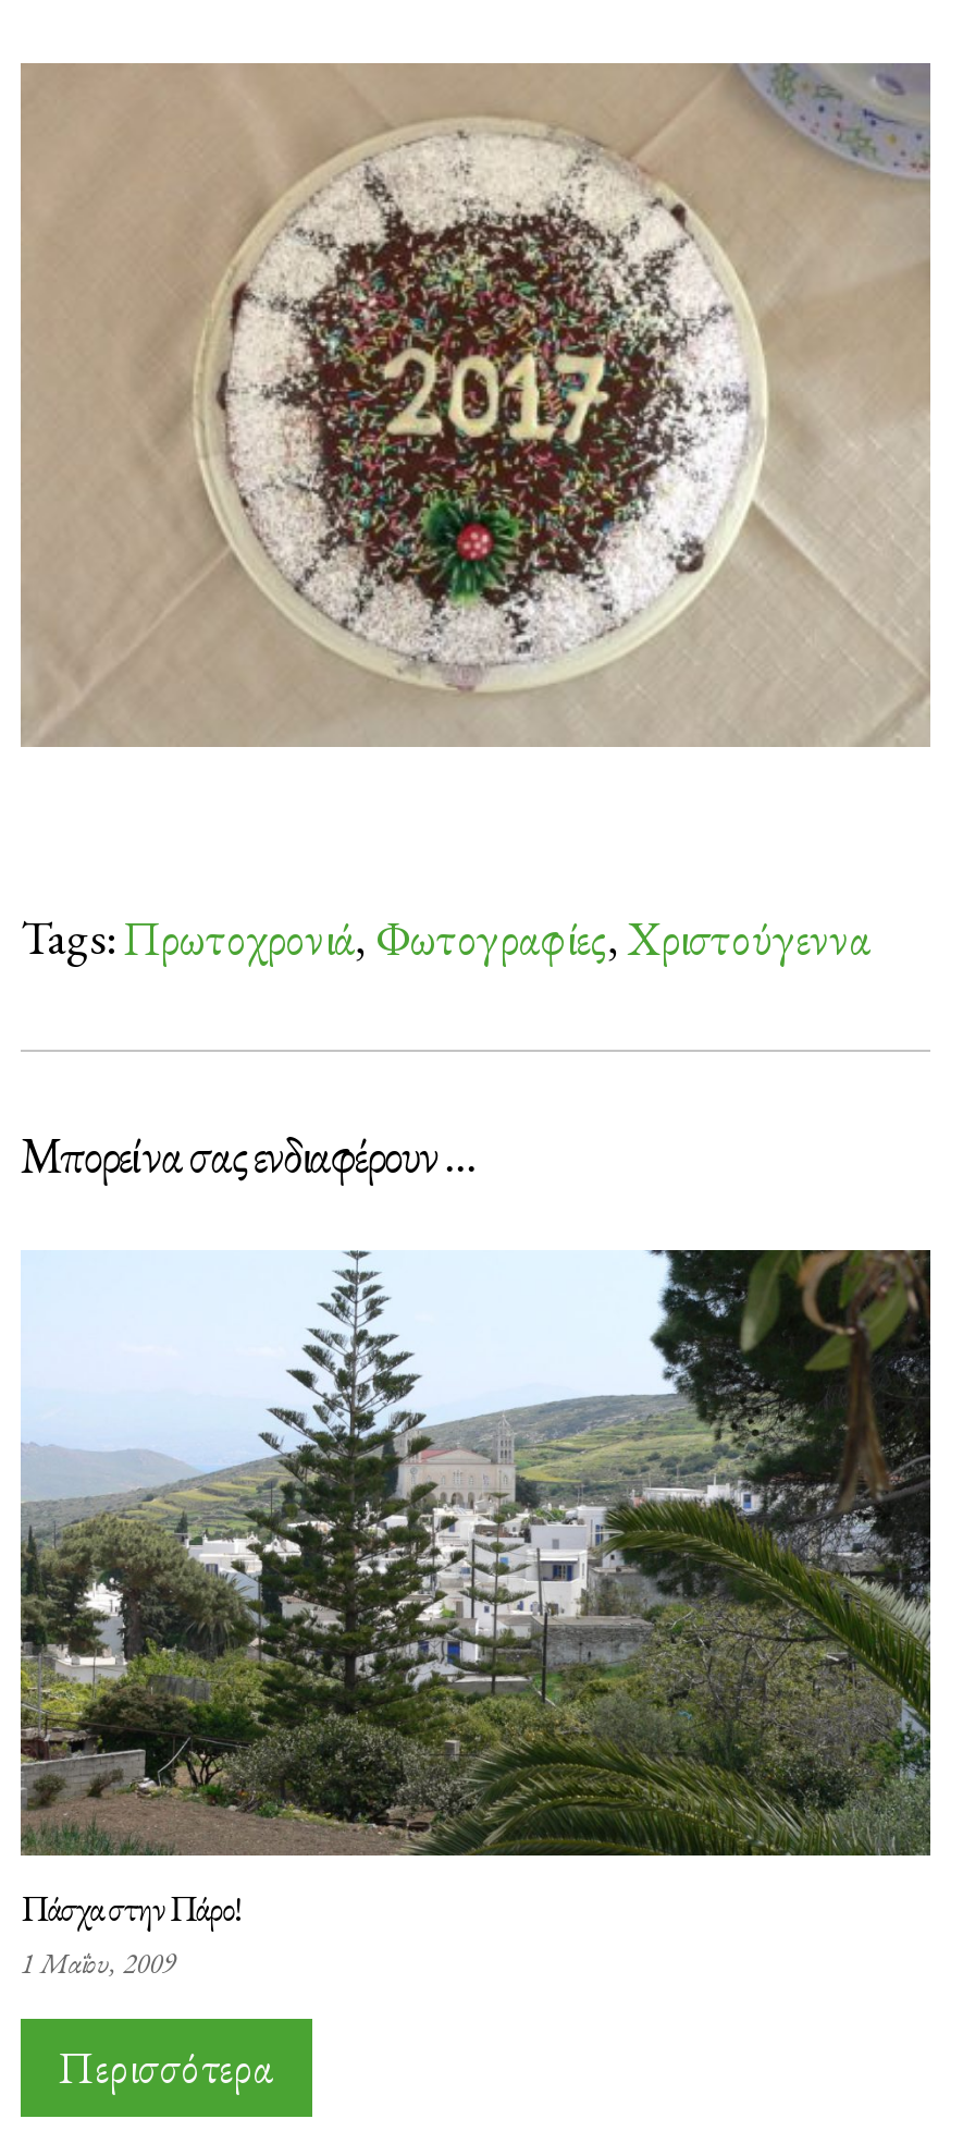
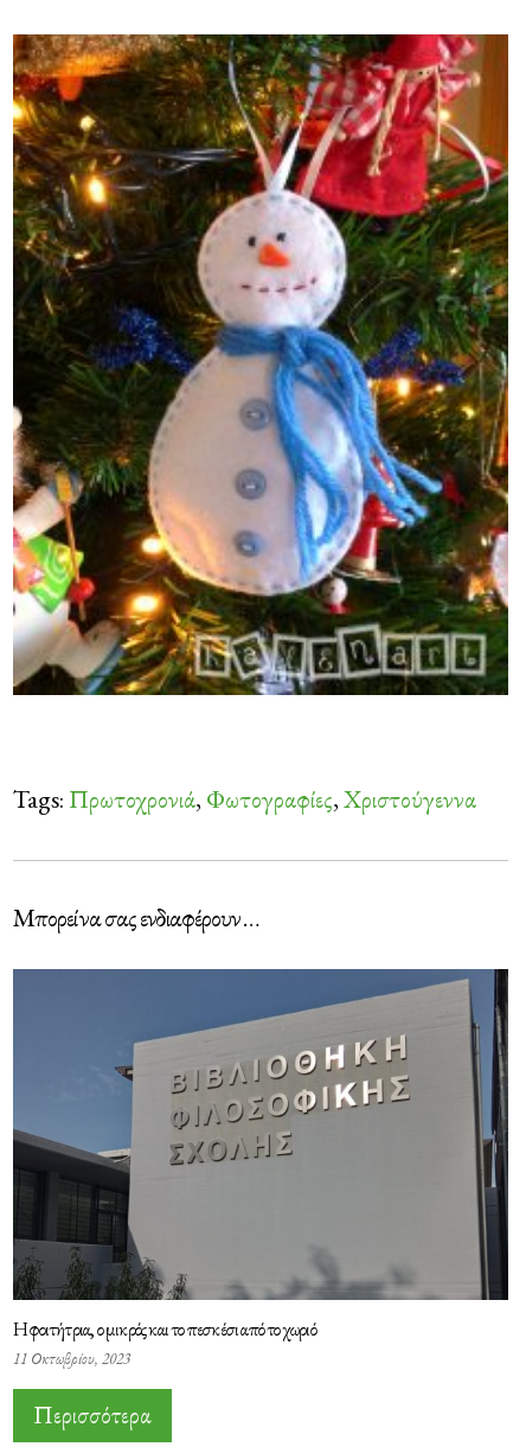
[21,61,930,747] [image] -> [12,33,509,696] [image]
[18,1248,930,1982] [image] | Πάσχα στην Πάρο! | 1 Μαΐου, 2009 -> [12,968,508,1369] [image] | Η φοιτήτρια, ο μικρός και το πεσκέσι από το χωριό | 11 Οκτωβρίου, 2023

